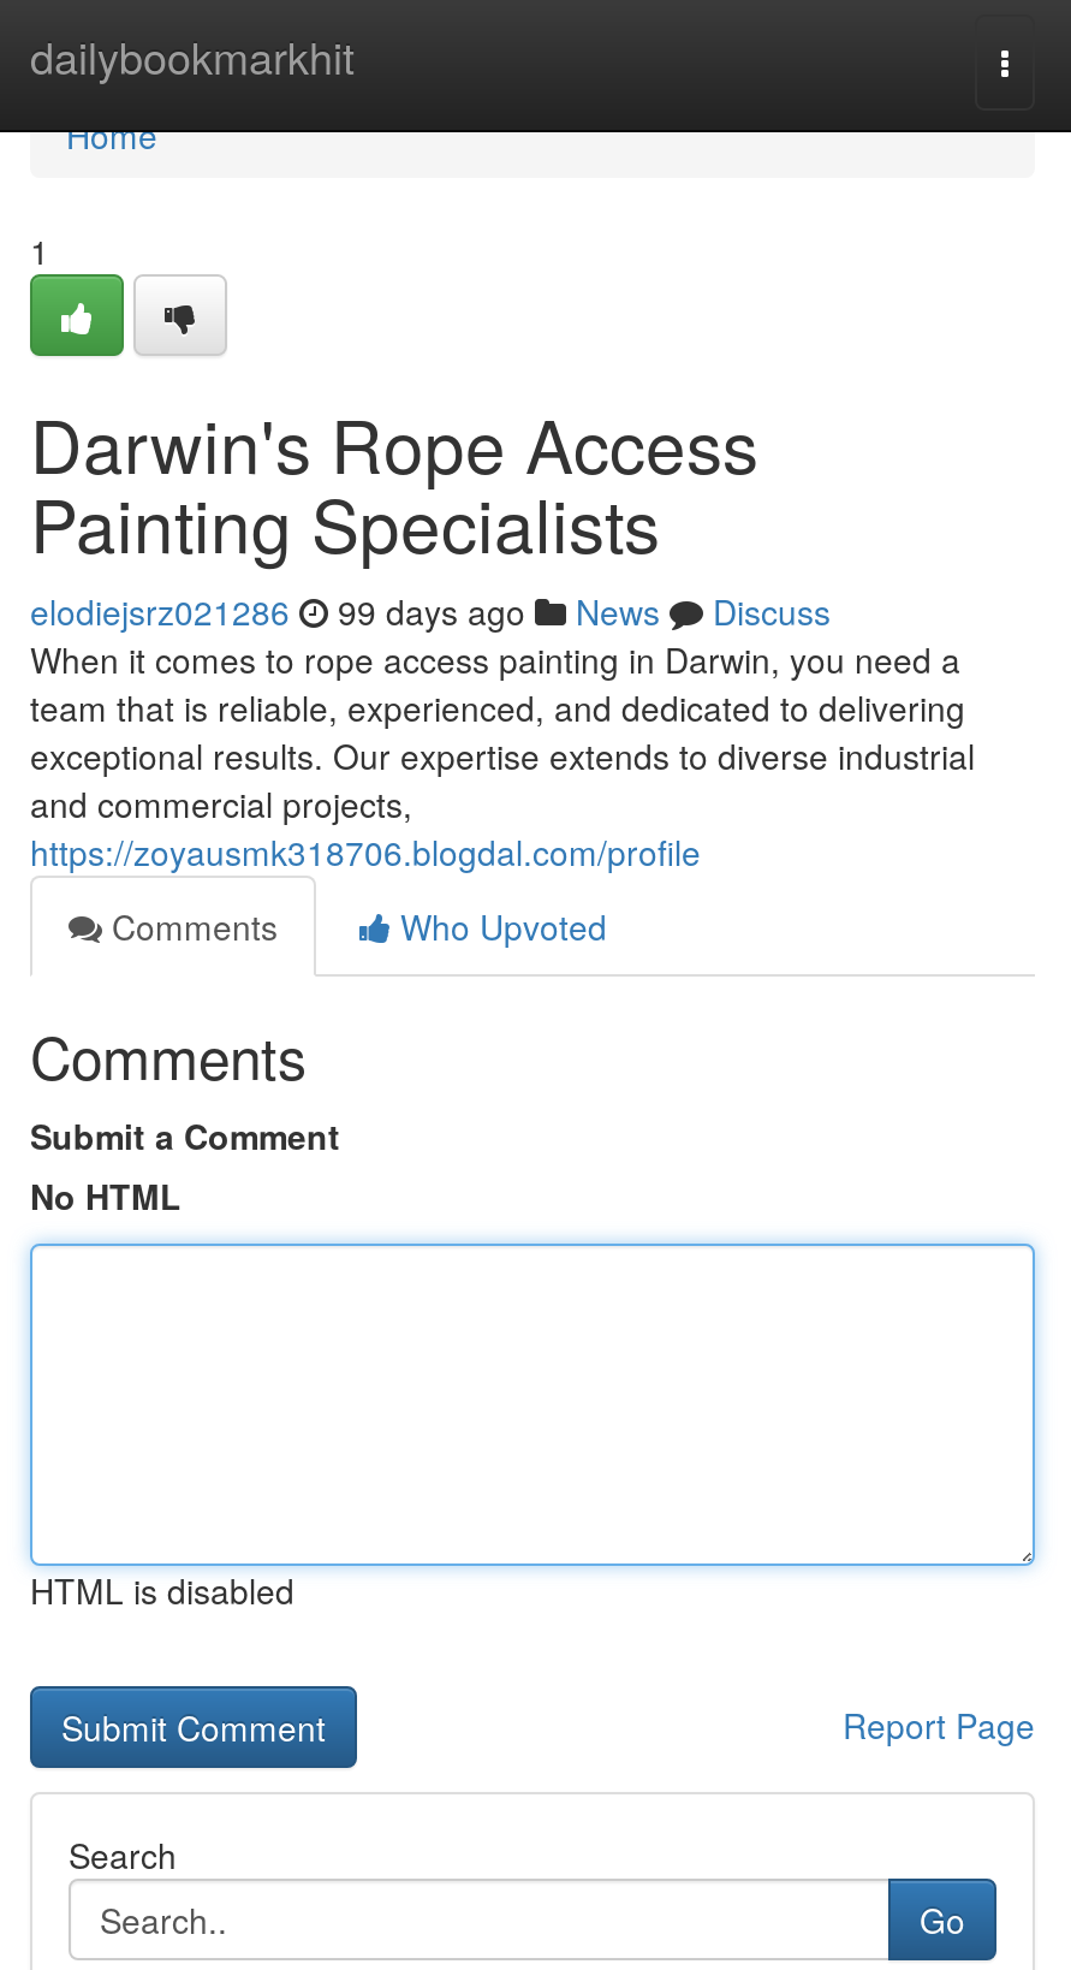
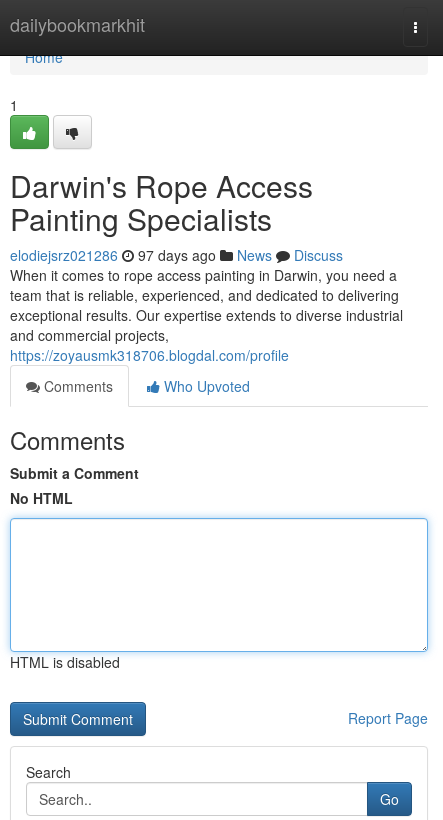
[30,587,831,635] elodiejsrz021286 99 days ago News Discuss -> [10,245,343,265] elodiejsrz021286 97 days ago News Discuss

